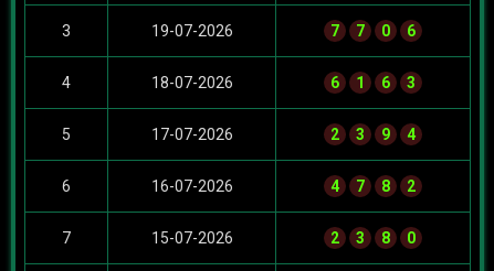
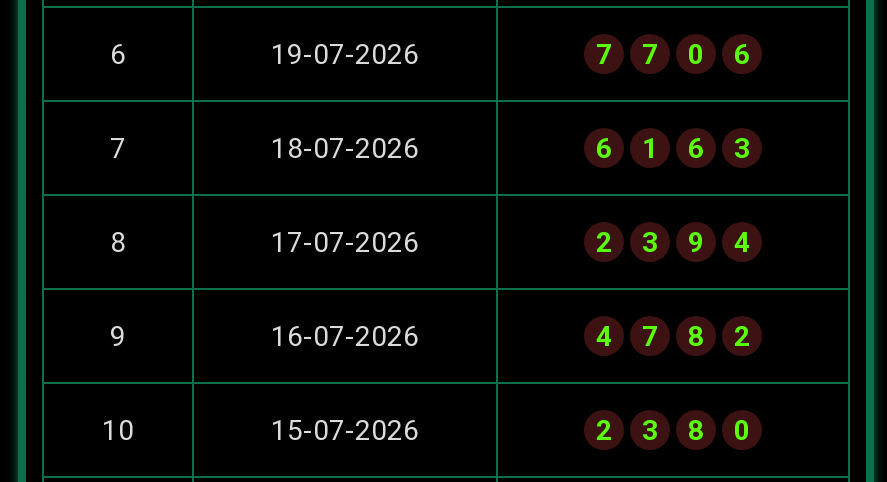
[62,22,71,40] 3 -> [110,38,126,70] 6
[62,74,71,91] 4 -> [110,132,126,164] 7
[62,126,71,143] 5 -> [110,226,126,258] 8
[62,177,71,195] 6 -> [110,320,126,352] 9
[62,229,71,247] 7 -> [102,414,134,446] 10

